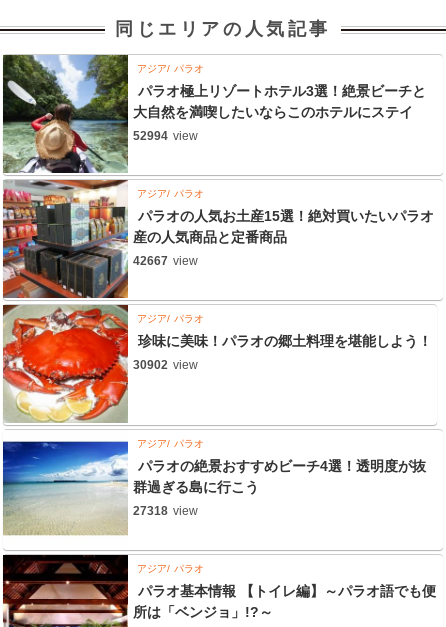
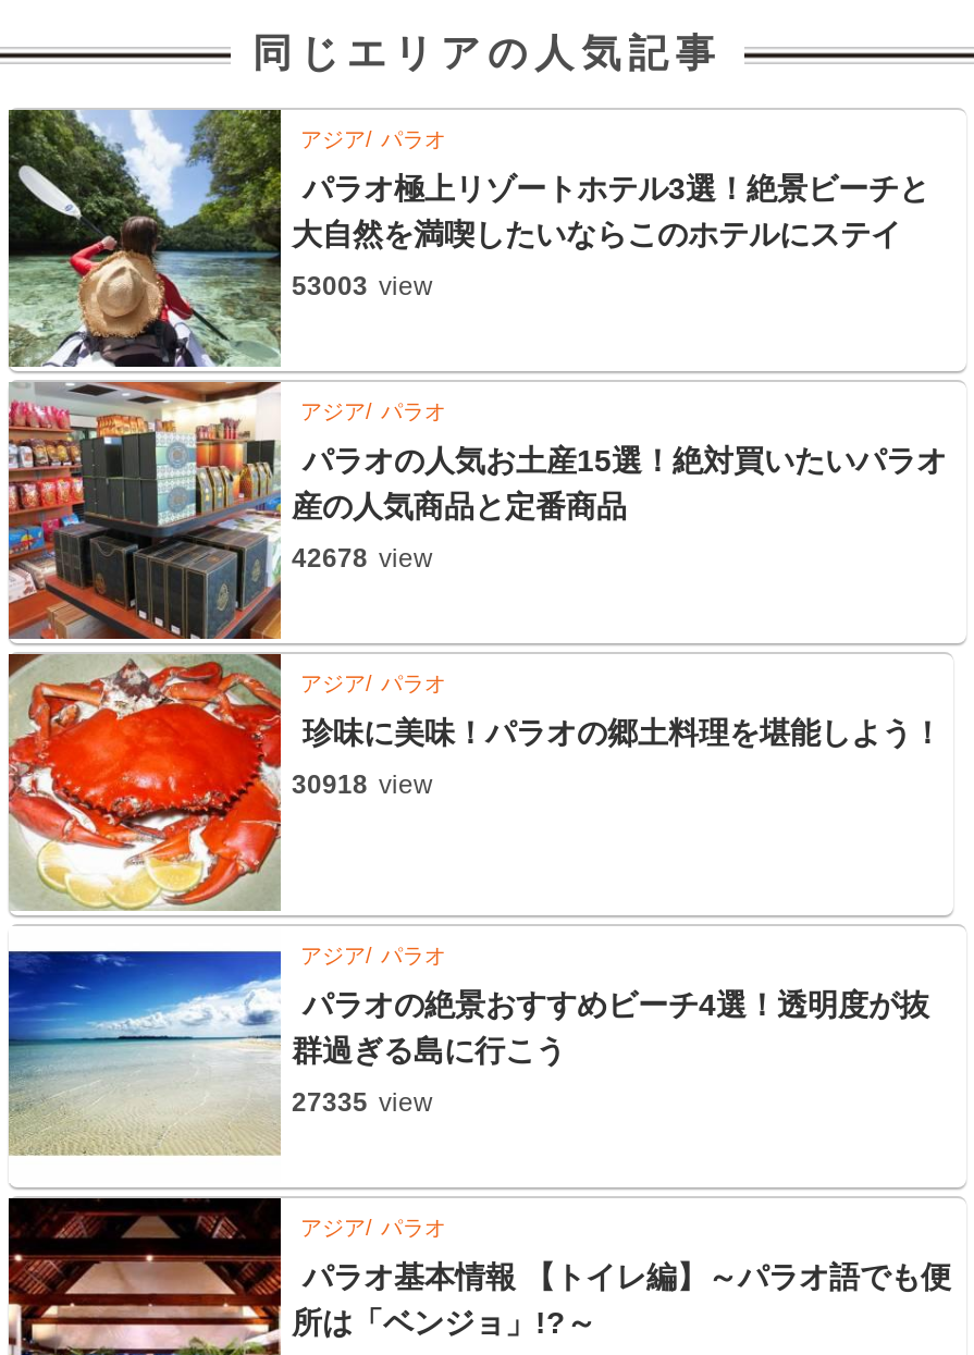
[133,129,198,143] 52994 view -> [292,271,433,301] 53003 view
[133,254,198,268] 42667 view -> [292,543,433,573] 42678 view
[133,358,198,372] 30902 view -> [292,769,433,800] 30918 view
[133,504,198,518] 27318 view -> [292,1087,433,1117] 27335 view

